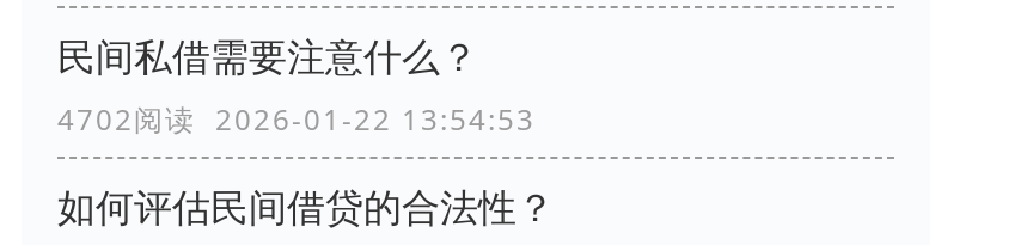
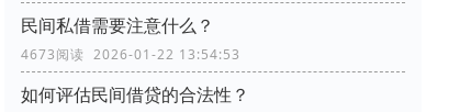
[57,99,536,140] 4702阅读 2026-01-22 13:54:53 -> [21,45,240,64] 4673阅读 2026-01-22 13:54:53

